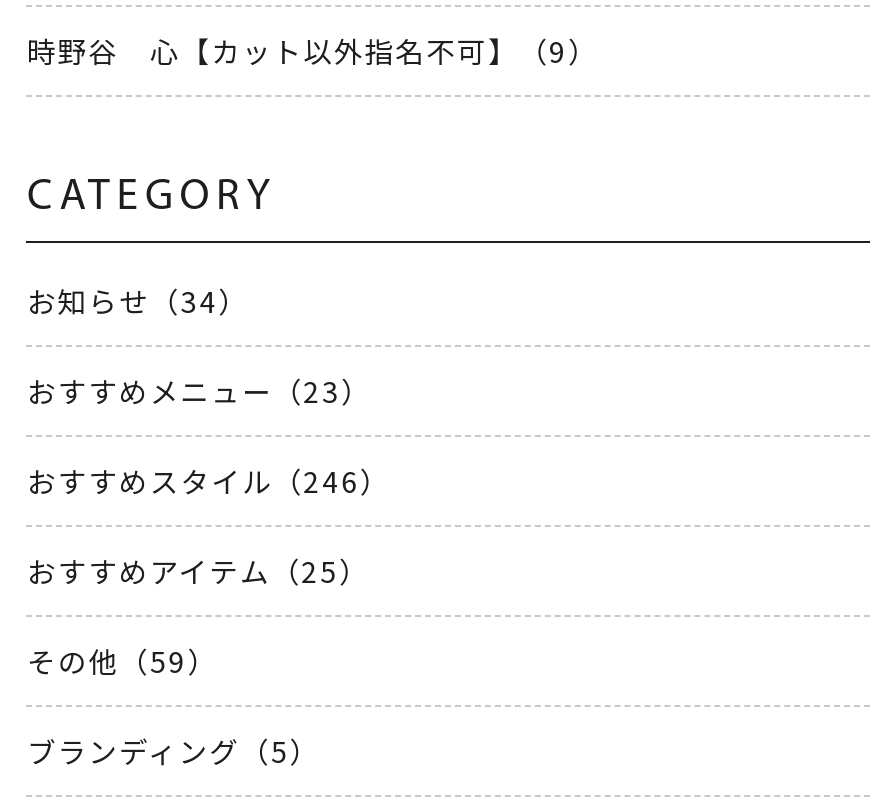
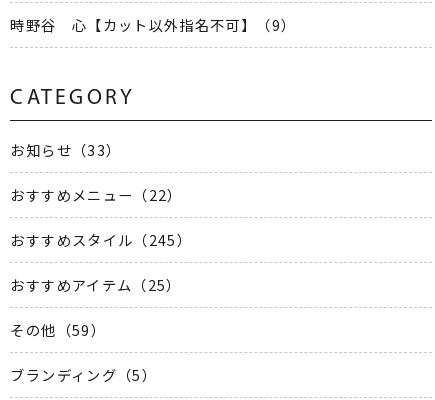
[27,279,249,321] お知らせ（34） -> [10,139,121,160] お知らせ（33）
[27,369,372,411] おすすめメニュー（23） -> [10,184,183,205] おすすめメニュー（22）
[27,459,390,501] おすすめスタイル（246） -> [10,229,192,250] おすすめスタイル（245）

